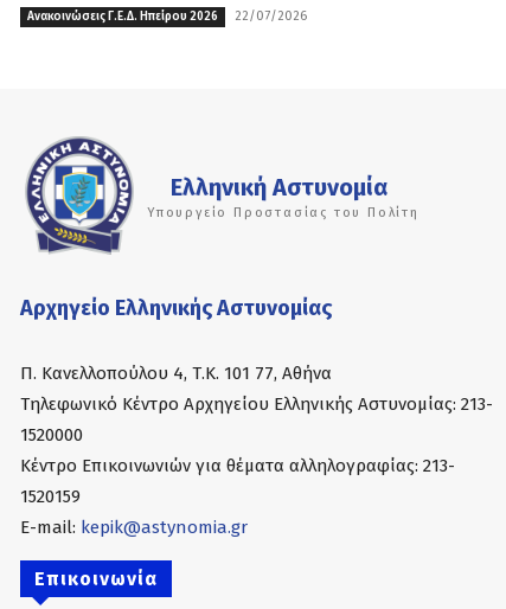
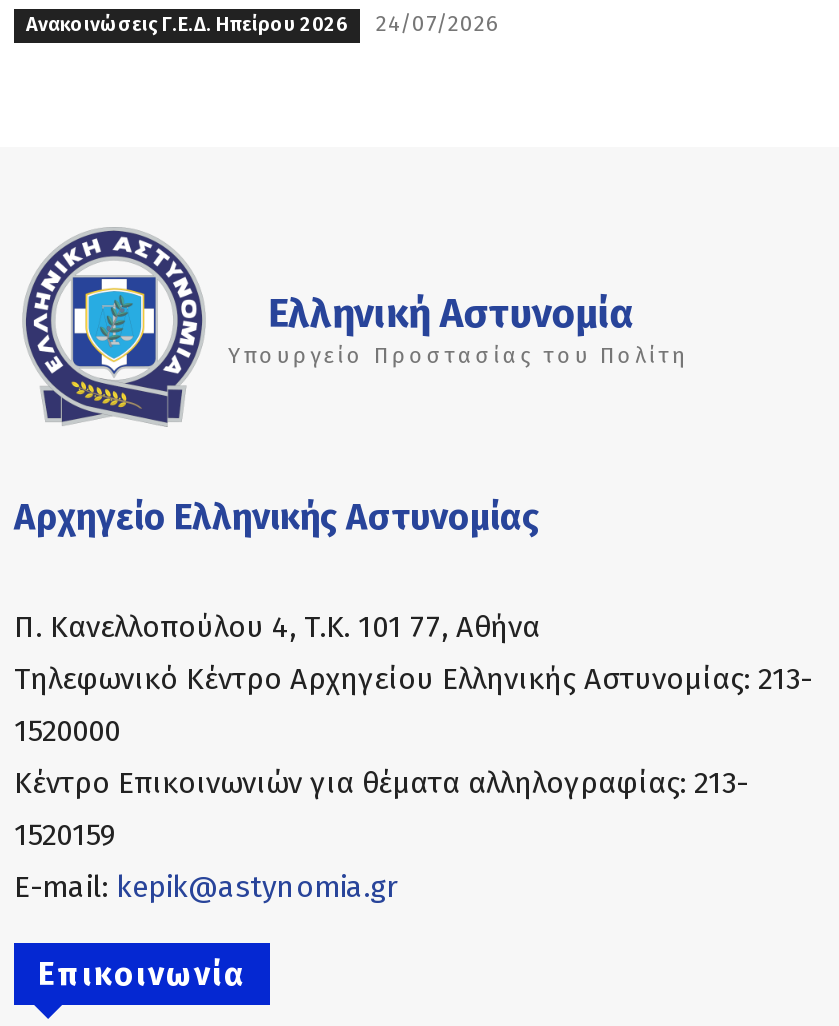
[27,8,307,23] Ανακοινώσεις Γ.Ε.Δ. Ηπείρου 2026 22/07/2026 -> [26,10,498,36] Ανακοινώσεις Γ.Ε.Δ. Ηπείρου 2026 24/07/2026

